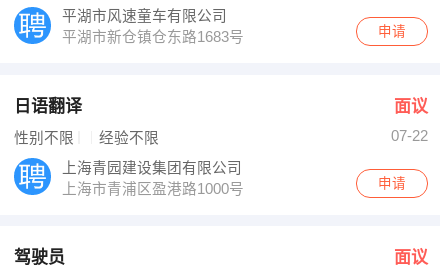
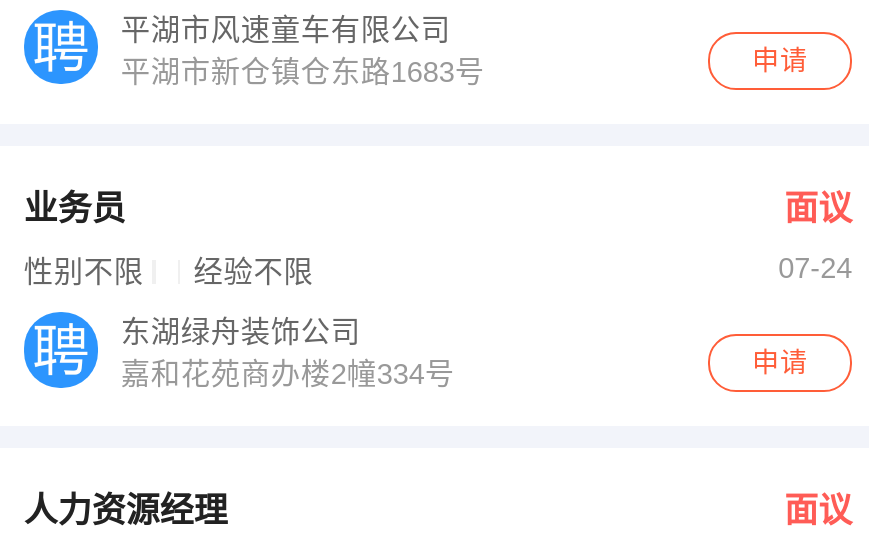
[14,97,82,116] 日语翻译 -> [24,190,126,228] 业务员
[391,128,428,144] 07-22 -> [778,253,852,285] 07-24
[62,160,248,197] 上海青园建设集团有限公司 | 上海市青浦区盈港路1000号 -> [121,316,463,390] 东湖绿舟装饰公司 | 嘉和花苑商办楼2幢334号
[14,248,65,267] 驾驶员 -> [24,492,228,530] 人力资源经理

